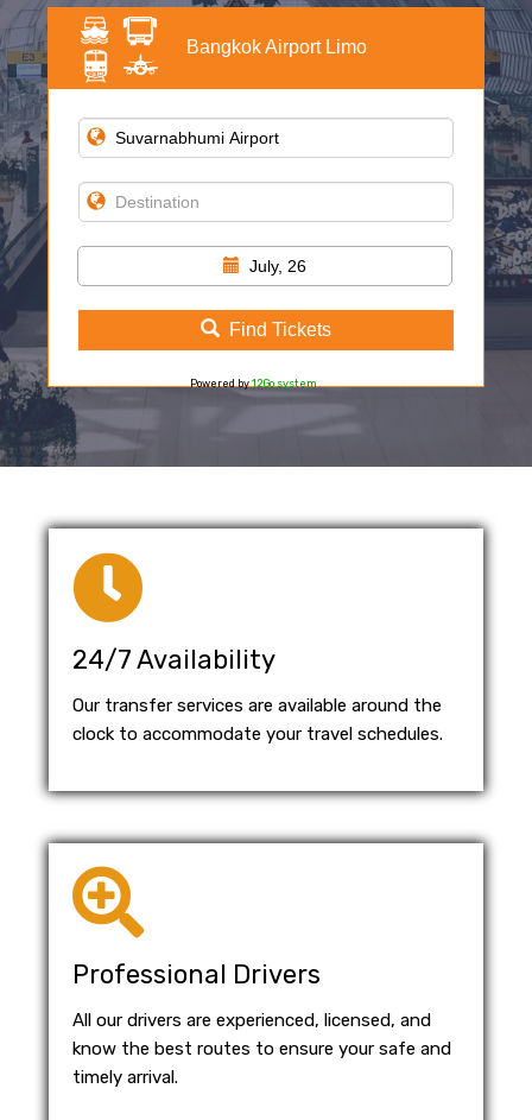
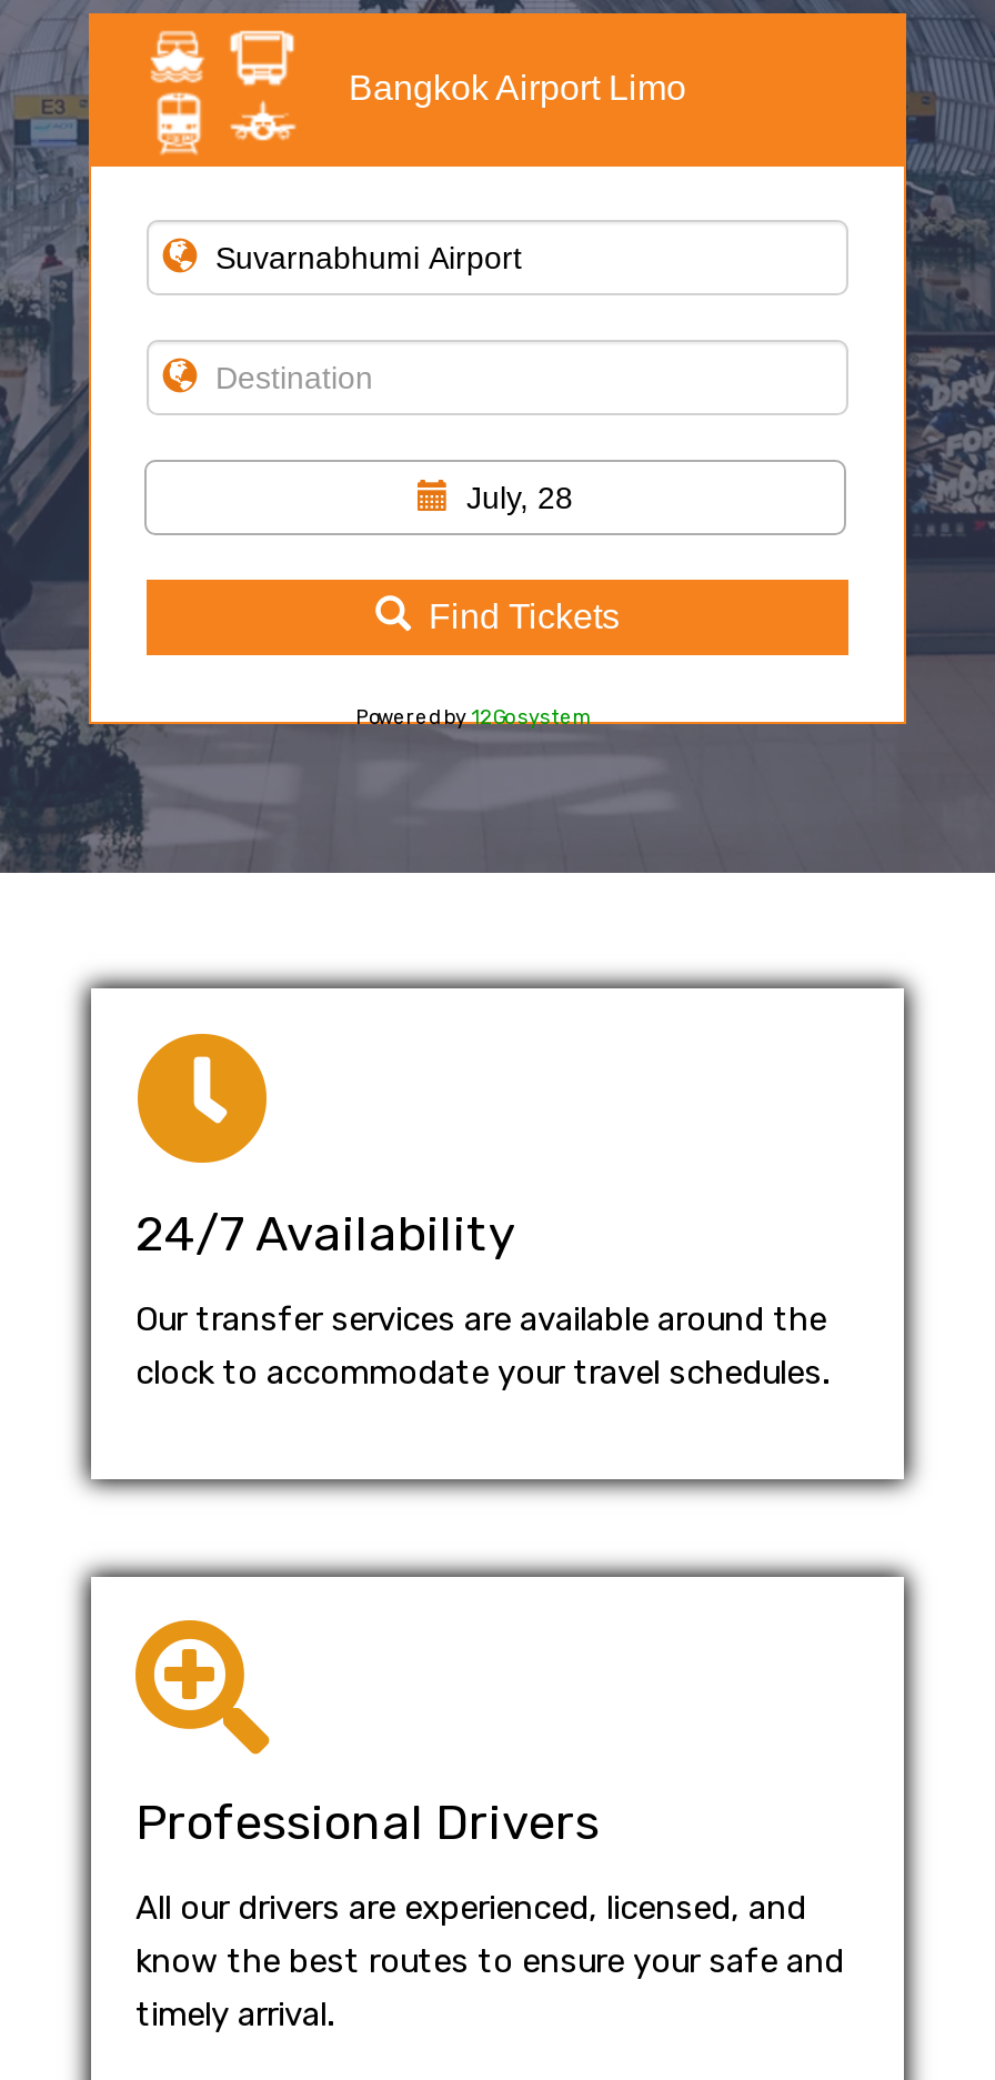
[249,257,306,276] July, 26 -> [466,480,573,515] July, 28

